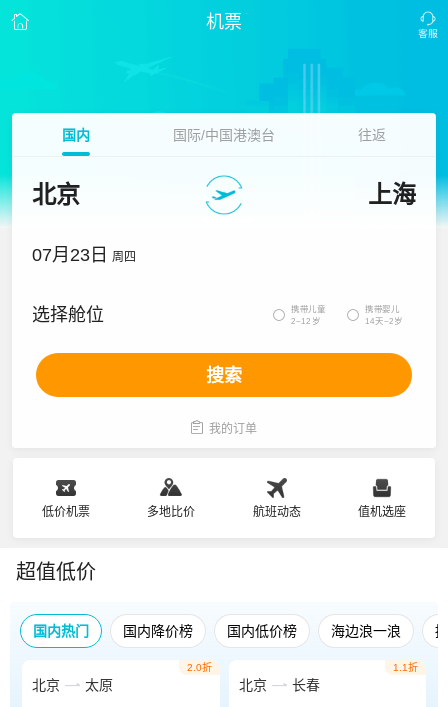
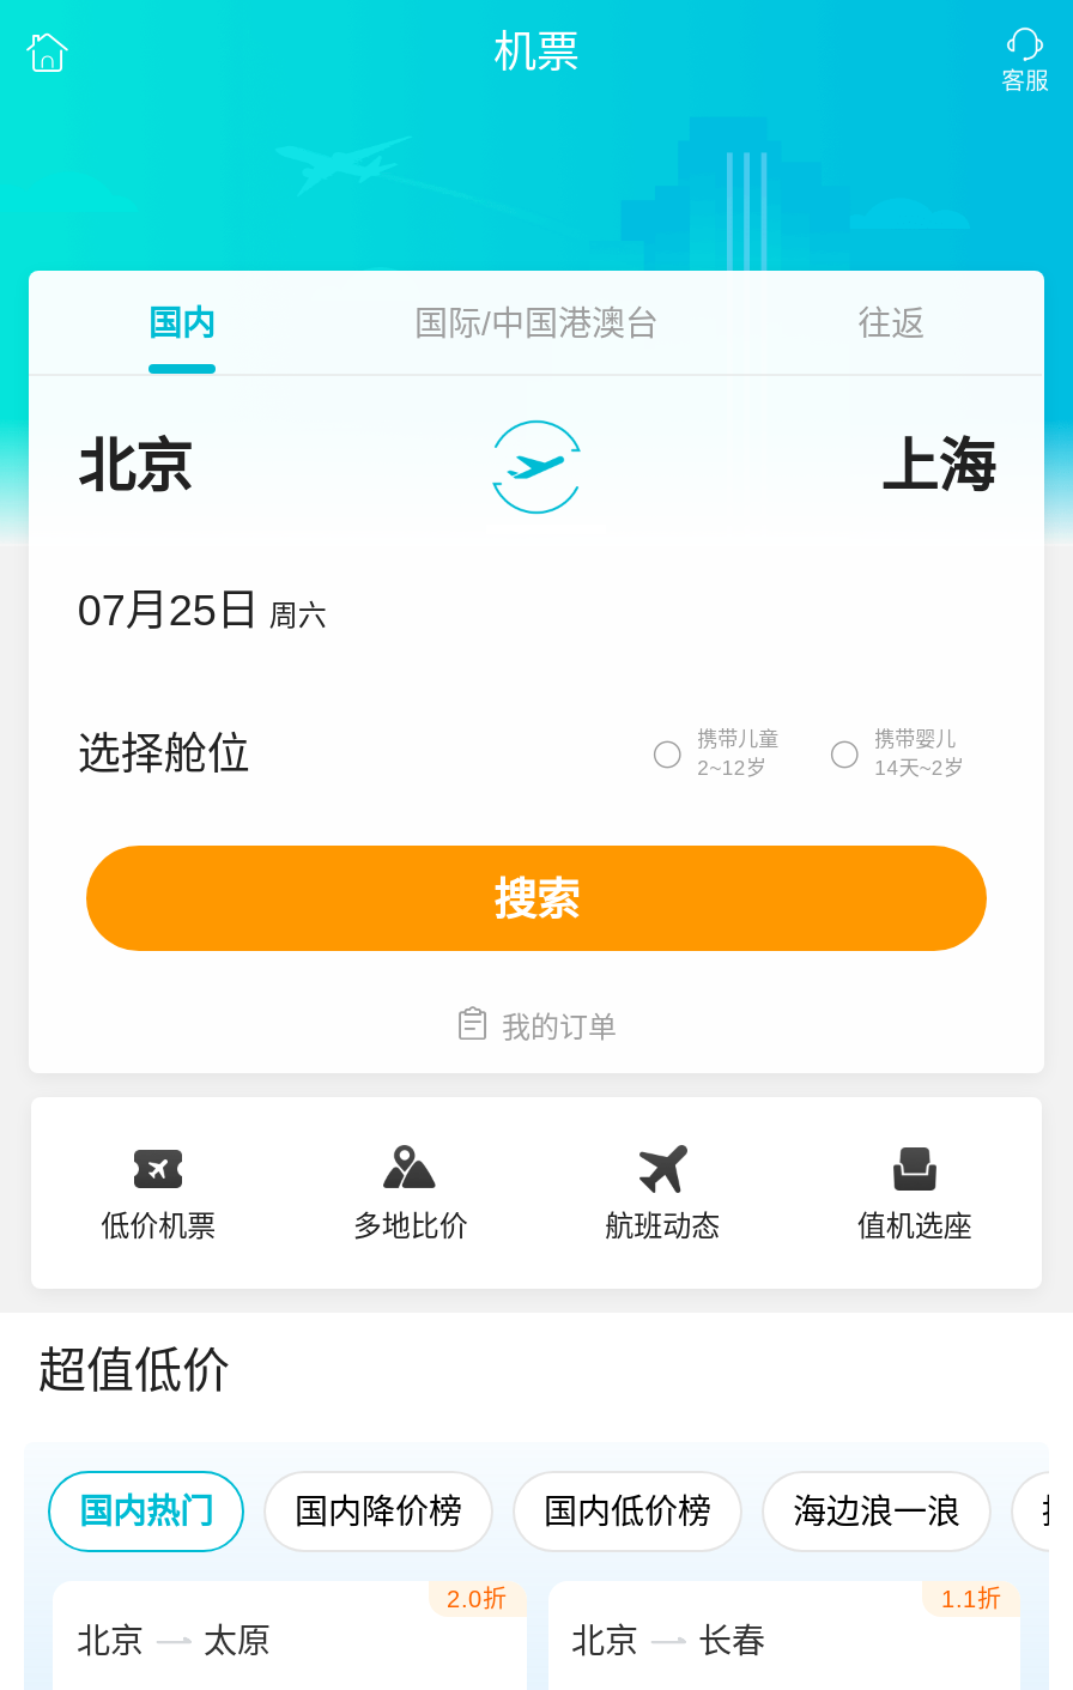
[32,245,136,265] 07月23日 周四 -> [77,587,326,635] 07月25日 周六

